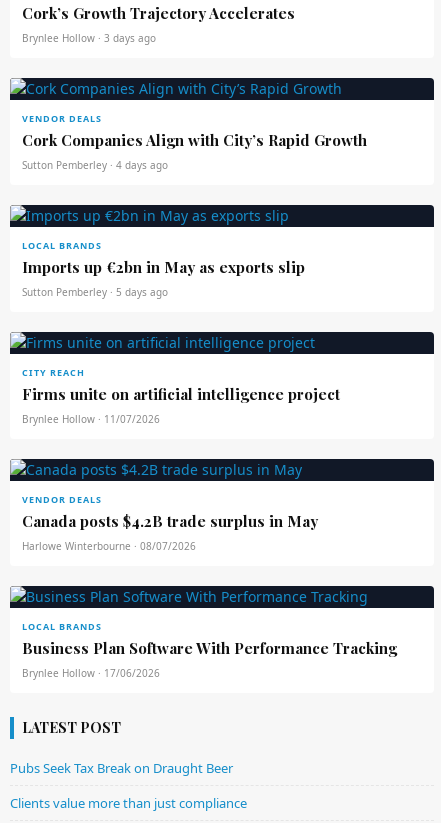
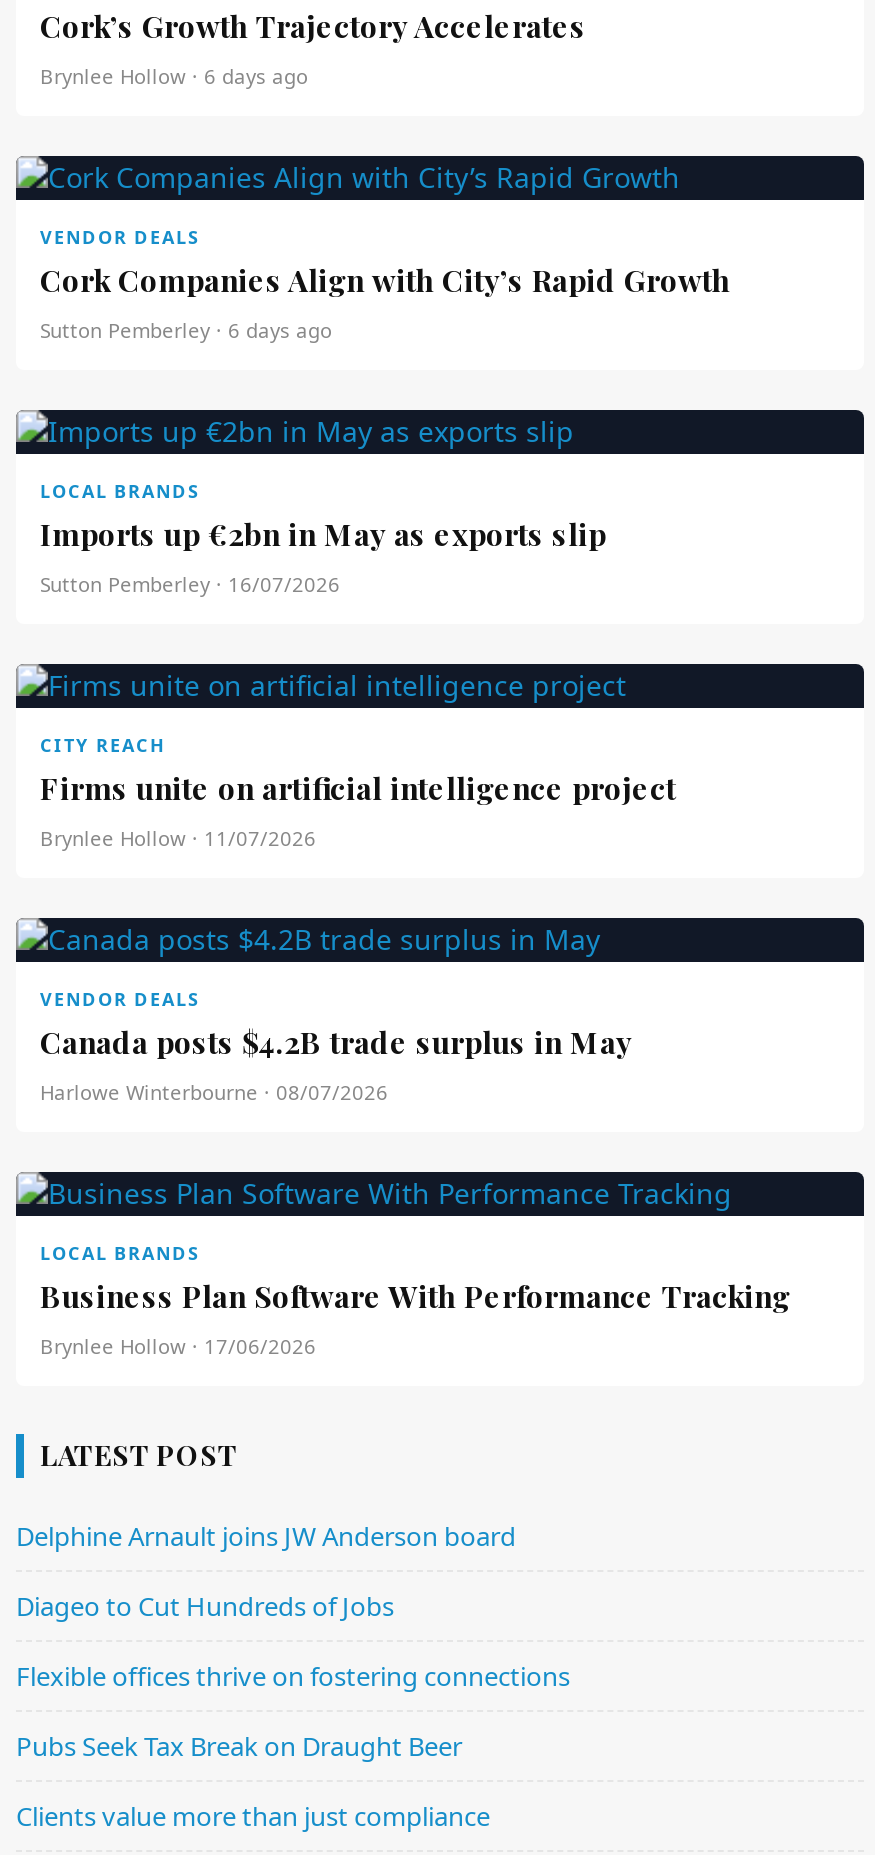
[22,31,156,45] Brynlee Hollow · 3 days ago -> [40,63,308,91] Brynlee Hollow · 6 days ago
[22,158,168,172] Sutton Pemberley · 4 days ago -> [40,317,332,345] Sutton Pemberley · 6 days ago
[22,285,168,299] Sutton Pemberley · 5 days ago -> [40,571,340,599] Sutton Pemberley · 16/07/2026
none -> [16,1519,570,1695] Delphine Arnault joins JW Anderson board | Diageo to Cut Hundreds of Jobs | Flexible offices thrive on fostering connections

